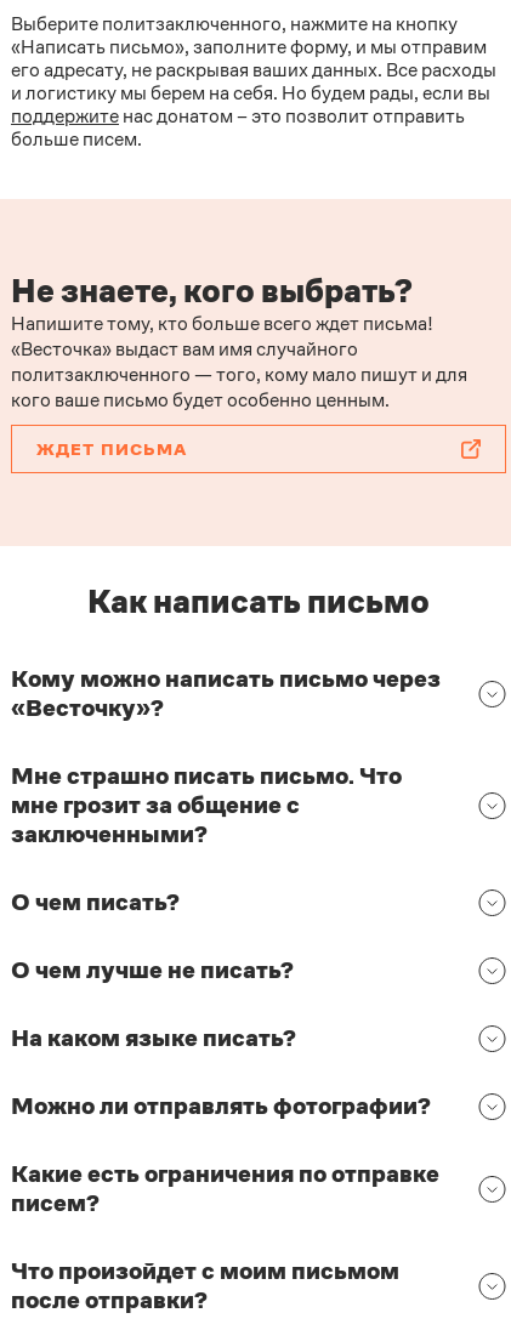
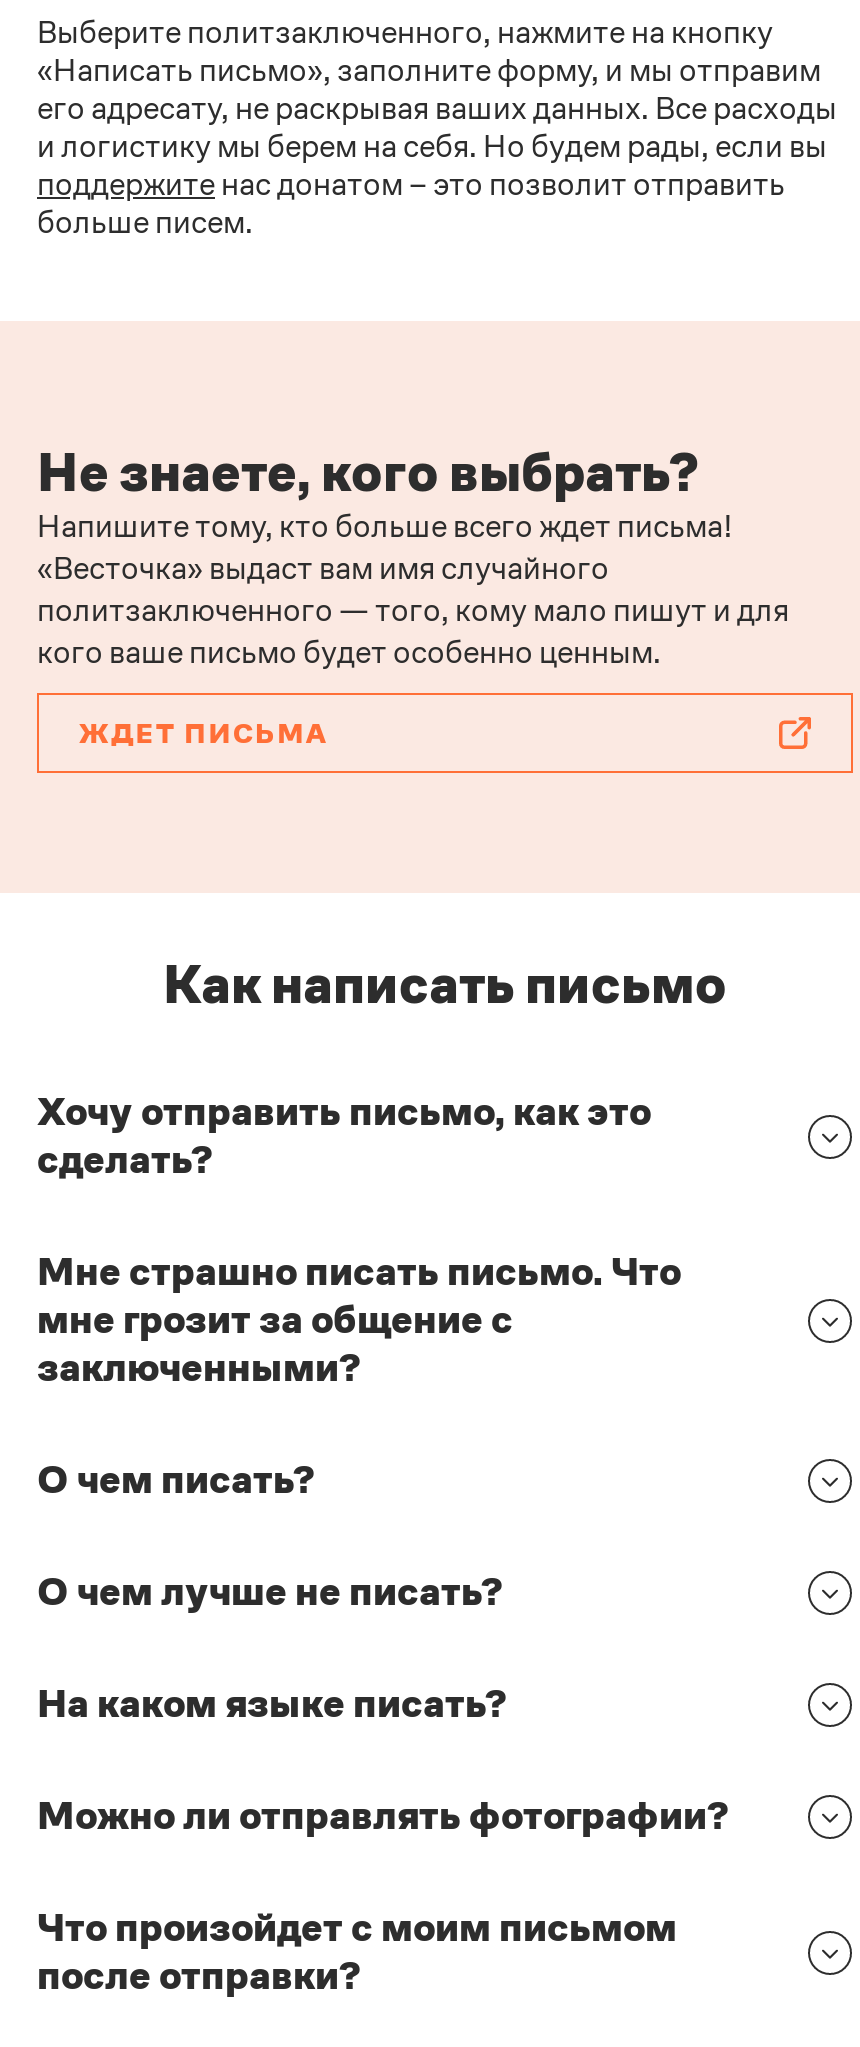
[11,664,441,723] Кому можно написать письмо через | «Весточку»? -> [37,1087,651,1185] Хочу отправить письмо, как это | сделать?
[11,1159,439,1218] Какие есть ограничения по отправке | писем? -> none

